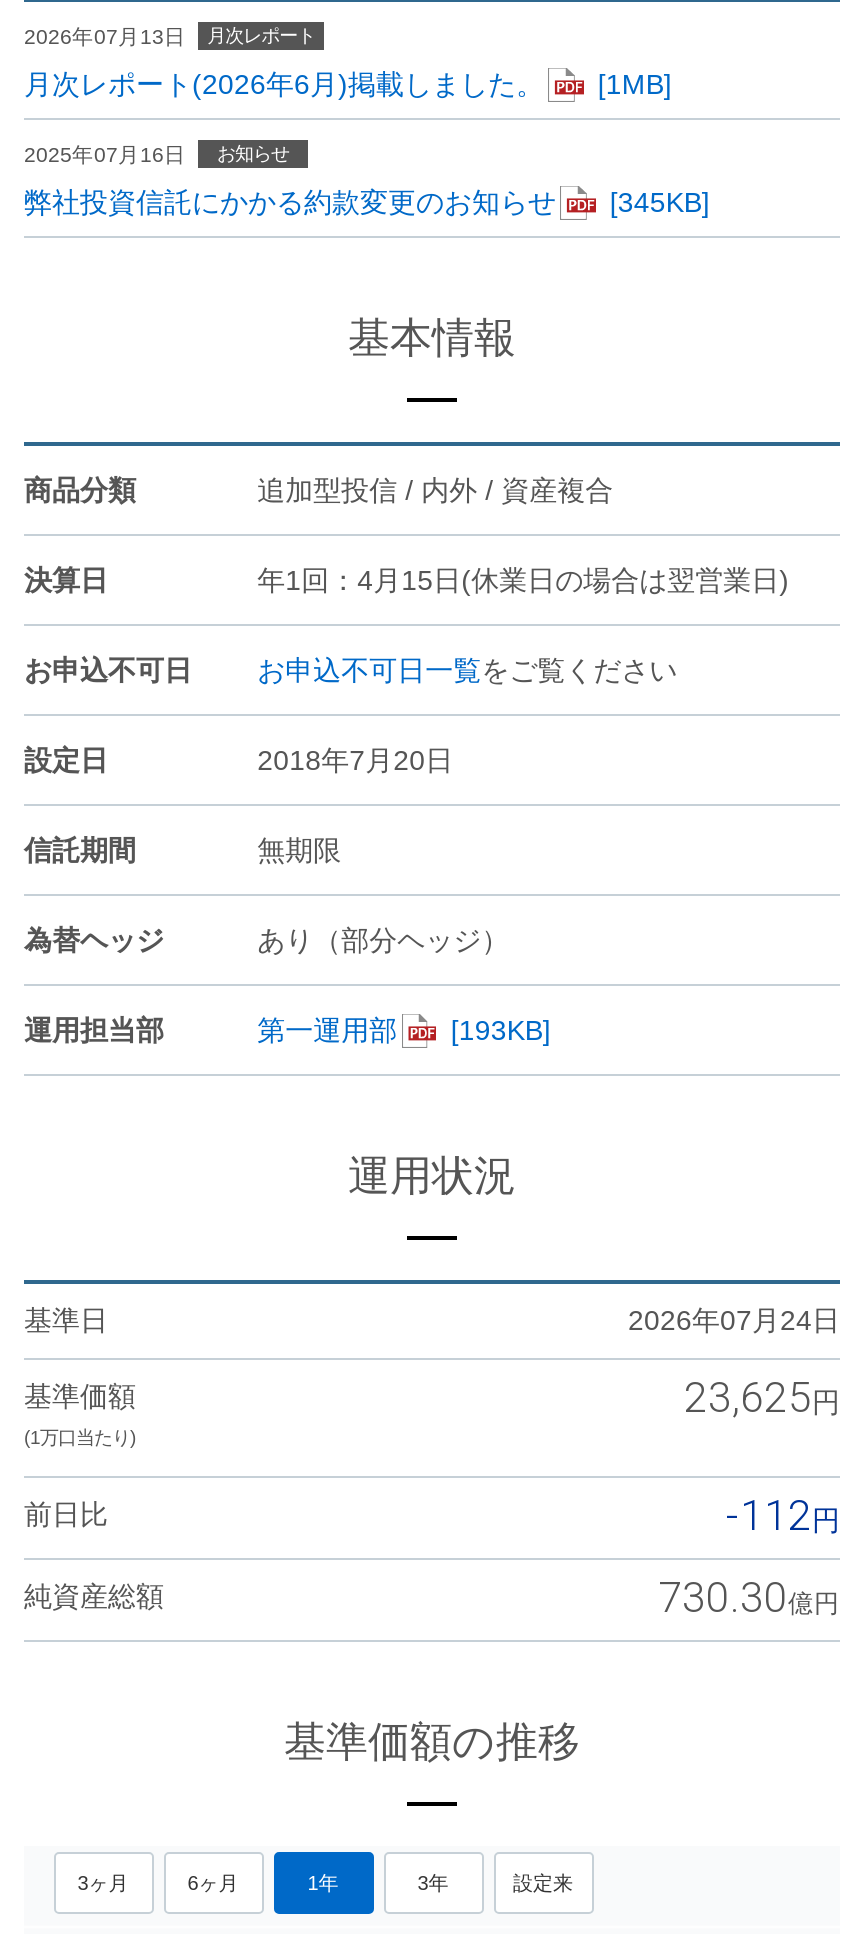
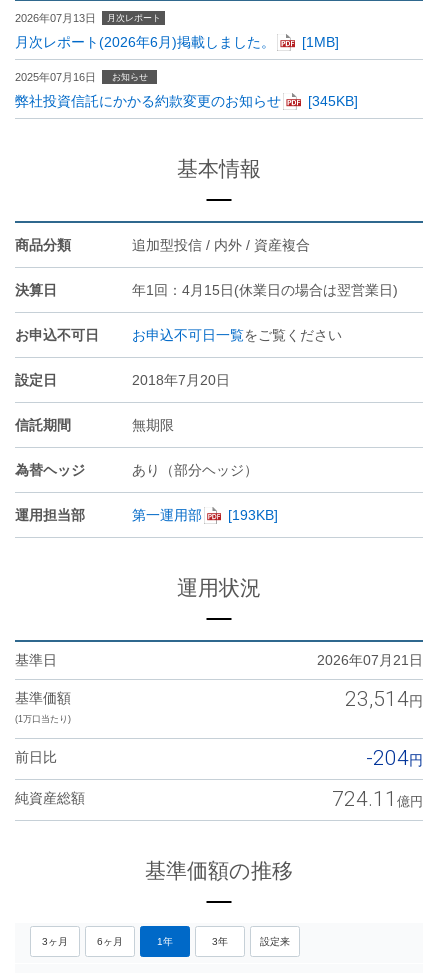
[628,1304,840,1336] 2026年07月24日 -> [317,652,423,668] 2026年07月21日
[684,1372,812,1422] 23,625 -> [345,686,409,711] 23,514
[726,1490,812,1540] -112 -> [366,745,409,770] -204
[658,1572,788,1622] 730.30 -> [332,786,397,811] 724.11

